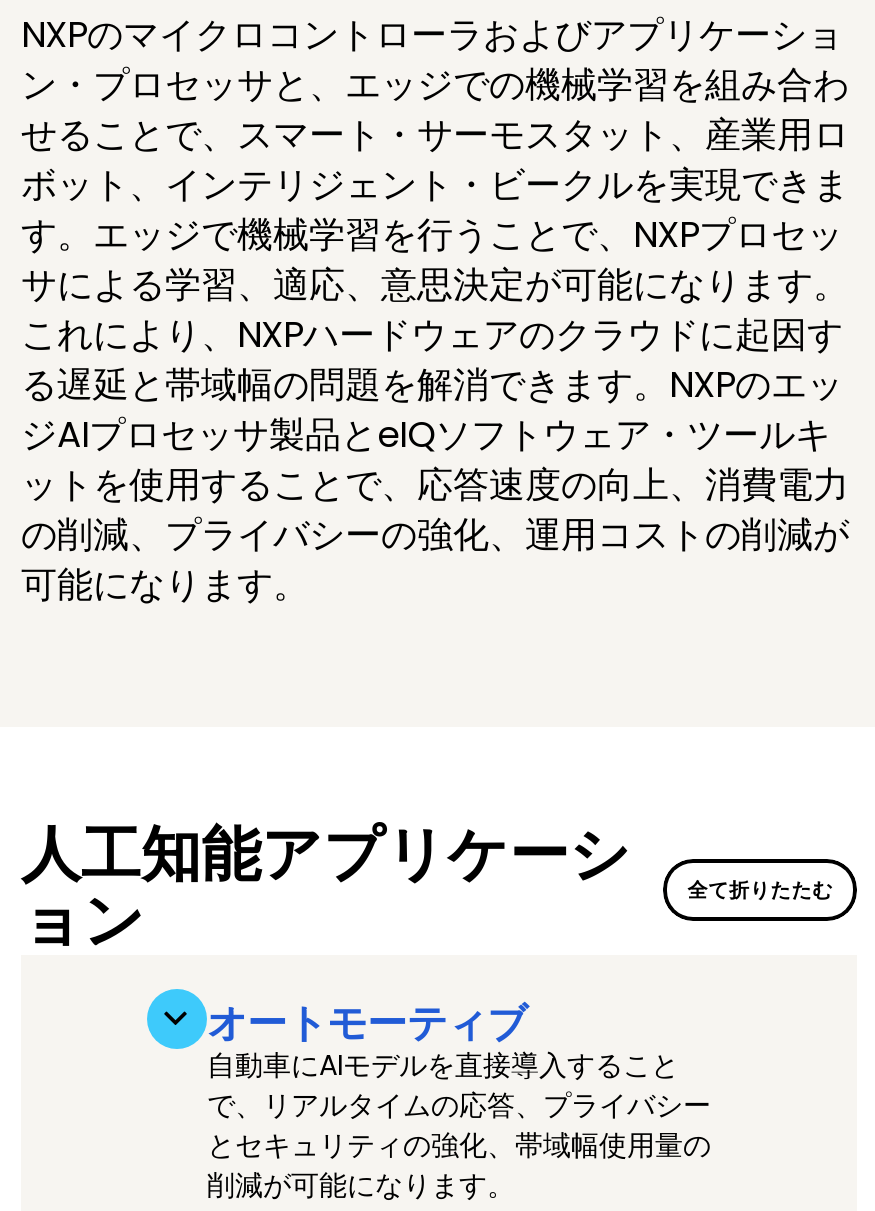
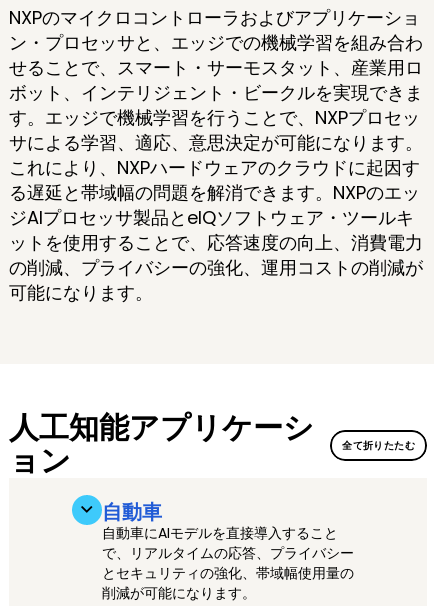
[207,995,527,1051] オートモーティブ -> [102,498,162,526] 自動車

